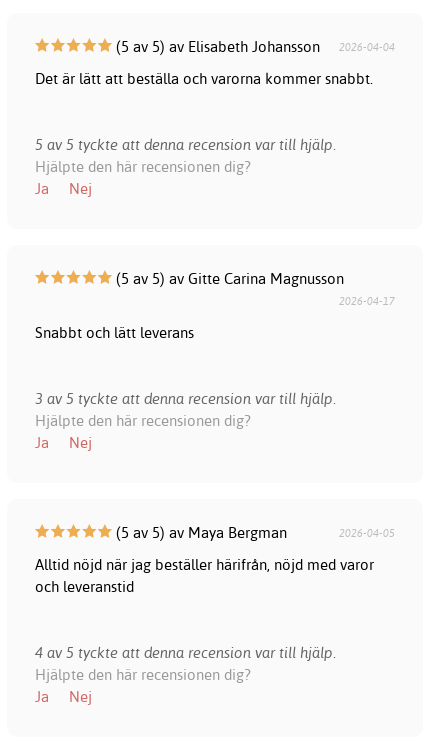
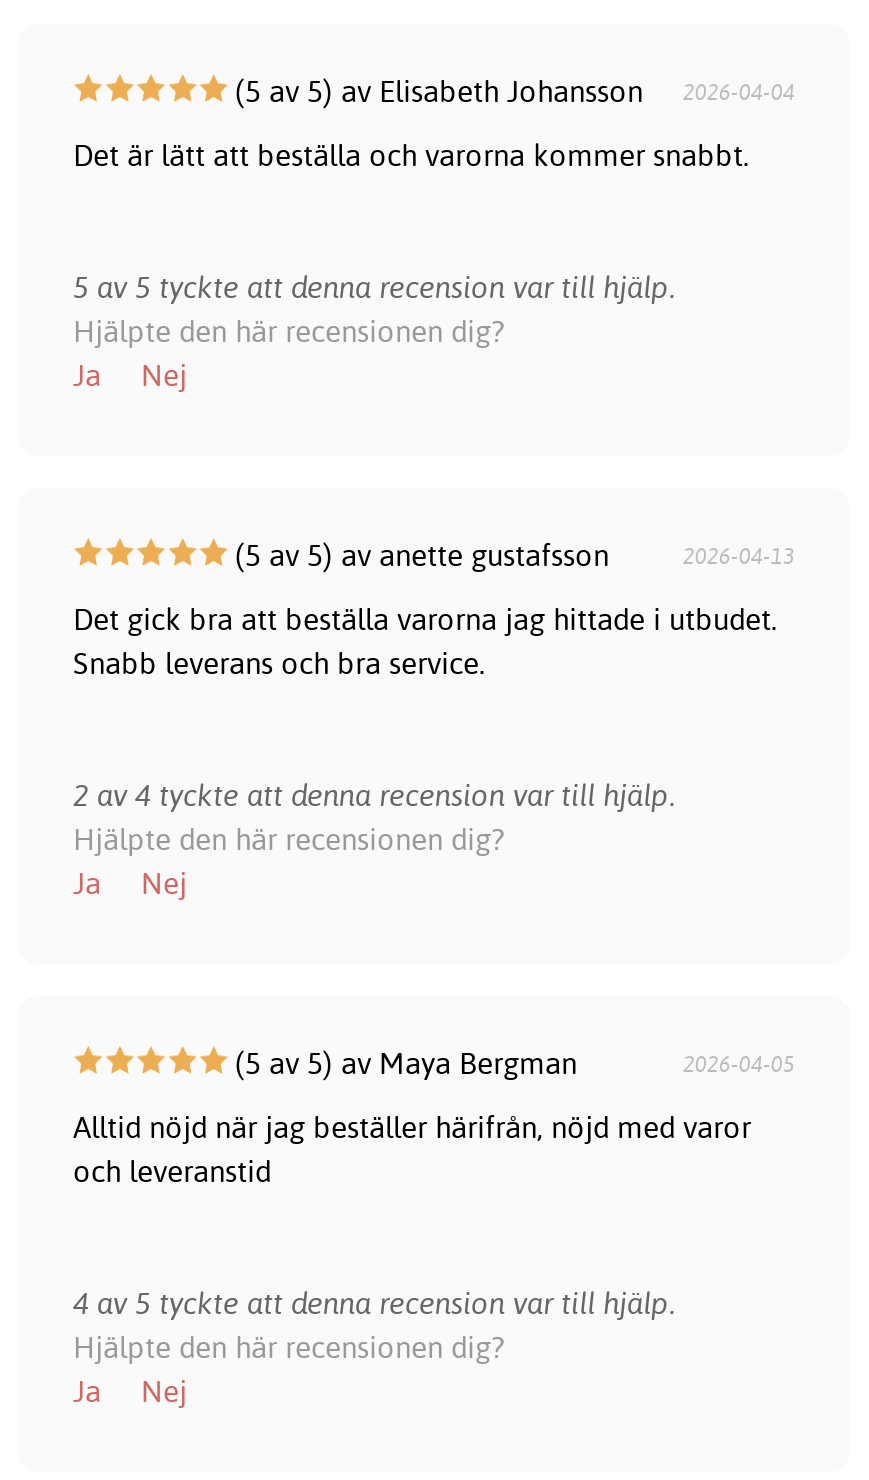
[111,269,395,308] (5 av 5) av Gitte Carina Magnusson | 2026-04-17 -> [227,537,795,575] (5 av 5) av anette gustafsson | 2026-04-13
[34,323,193,342] Snabbt och lätt leverans -> [73,601,777,683] Det gick bra att beställa varorna jag hittade i utbudet. | Snabb leverans och bra service.
[34,389,335,408] 3 av 5 tyckte att denna recension var till hjälp. -> [73,777,675,815] 2 av 4 tyckte att denna recension var till hjälp.

